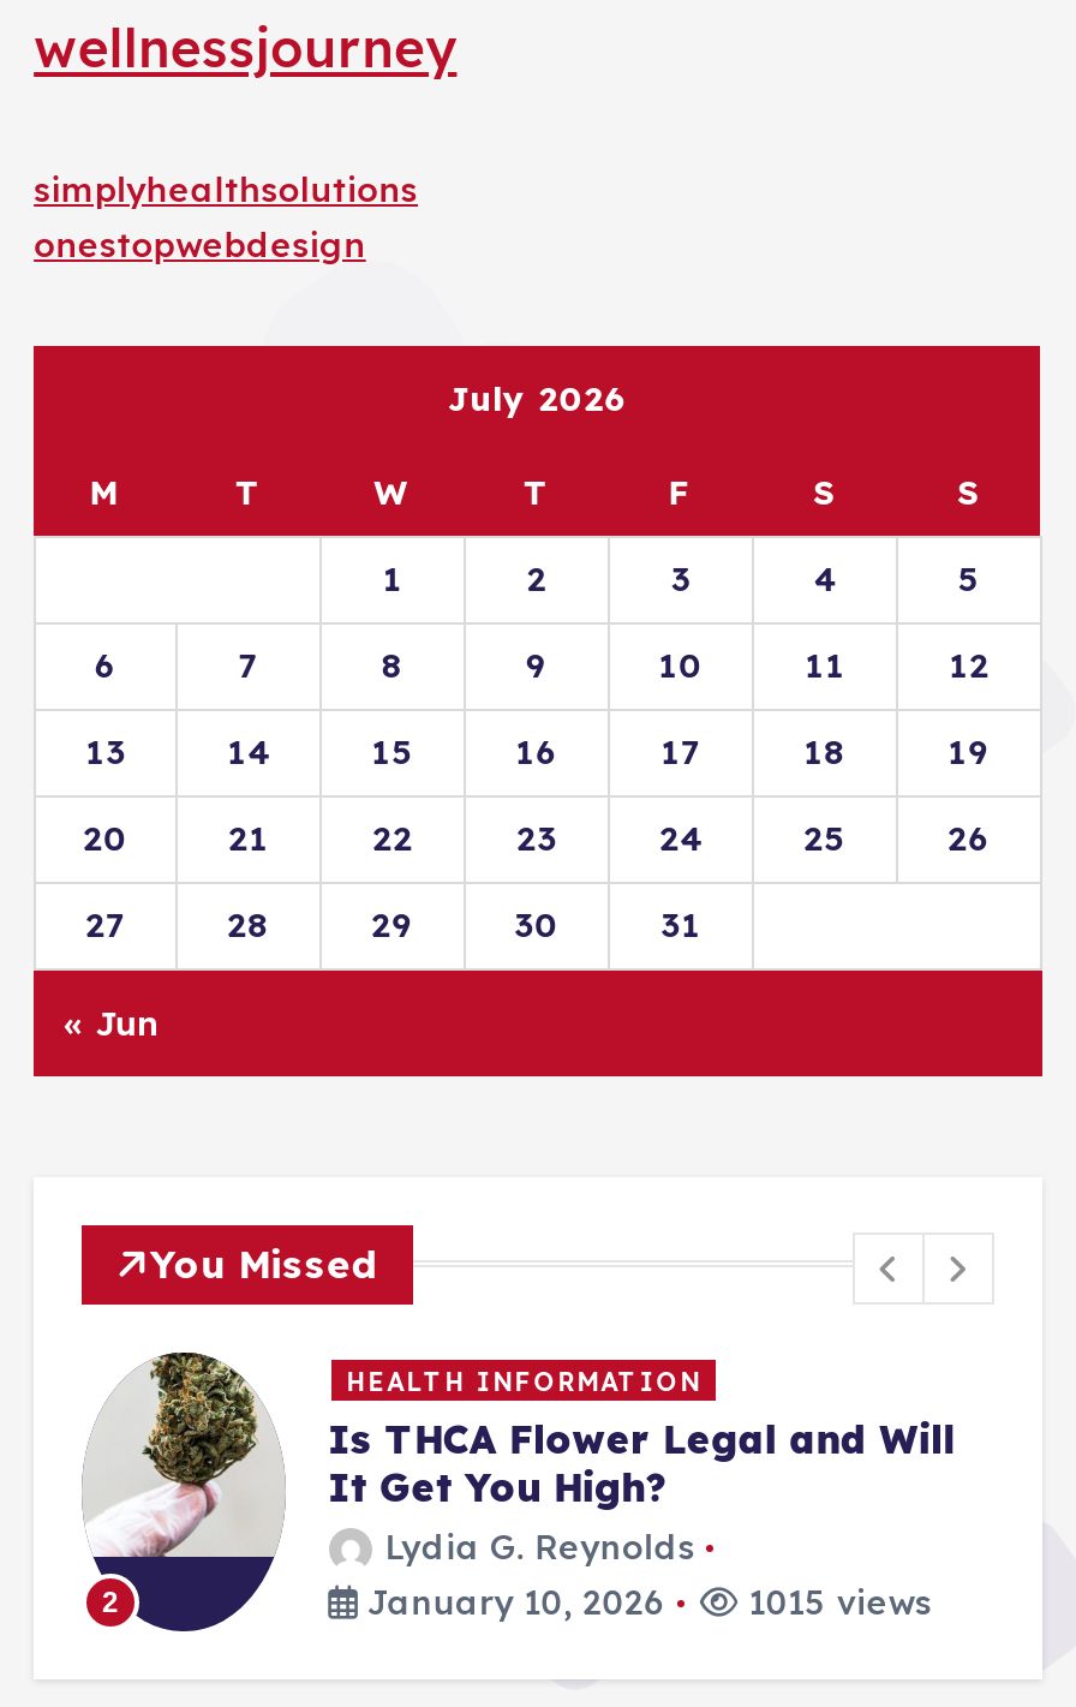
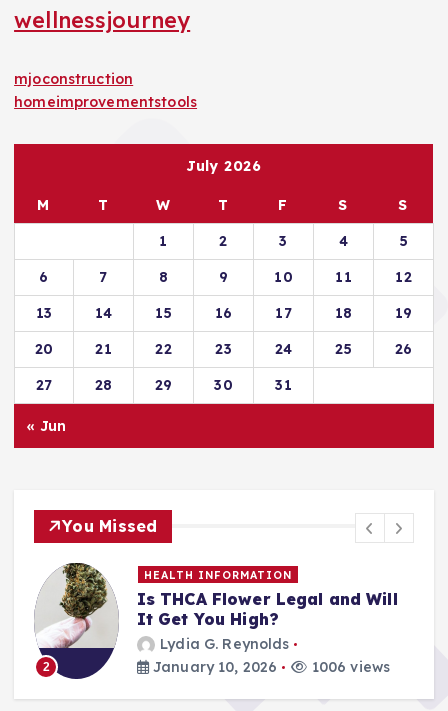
[34,169,418,267] simplyhealthsolutions | onestopwebdesign -> [14,70,197,111] mjoconstruction | homeimprovementstools
[357,1581,932,1624] January 10, 2026 1015 views -> [149,658,390,676] January 10, 2026 1006 views

